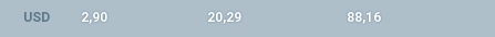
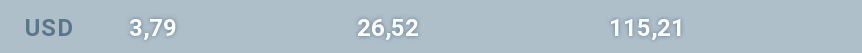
[23,10,107,25] USD 2,90 -> [25,14,177,42] USD 3,79
[207,10,241,25] 20,29 -> [357,14,419,42] 26,52
[347,10,381,25] 88,16 -> [609,14,685,42] 115,21

